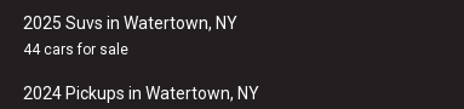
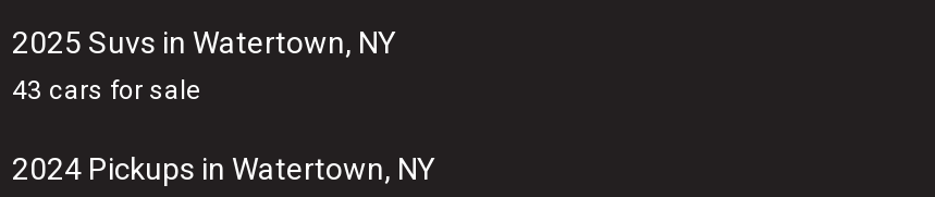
[23,41,128,58] 44 cars for sale -> [12,75,201,106] 43 cars for sale

